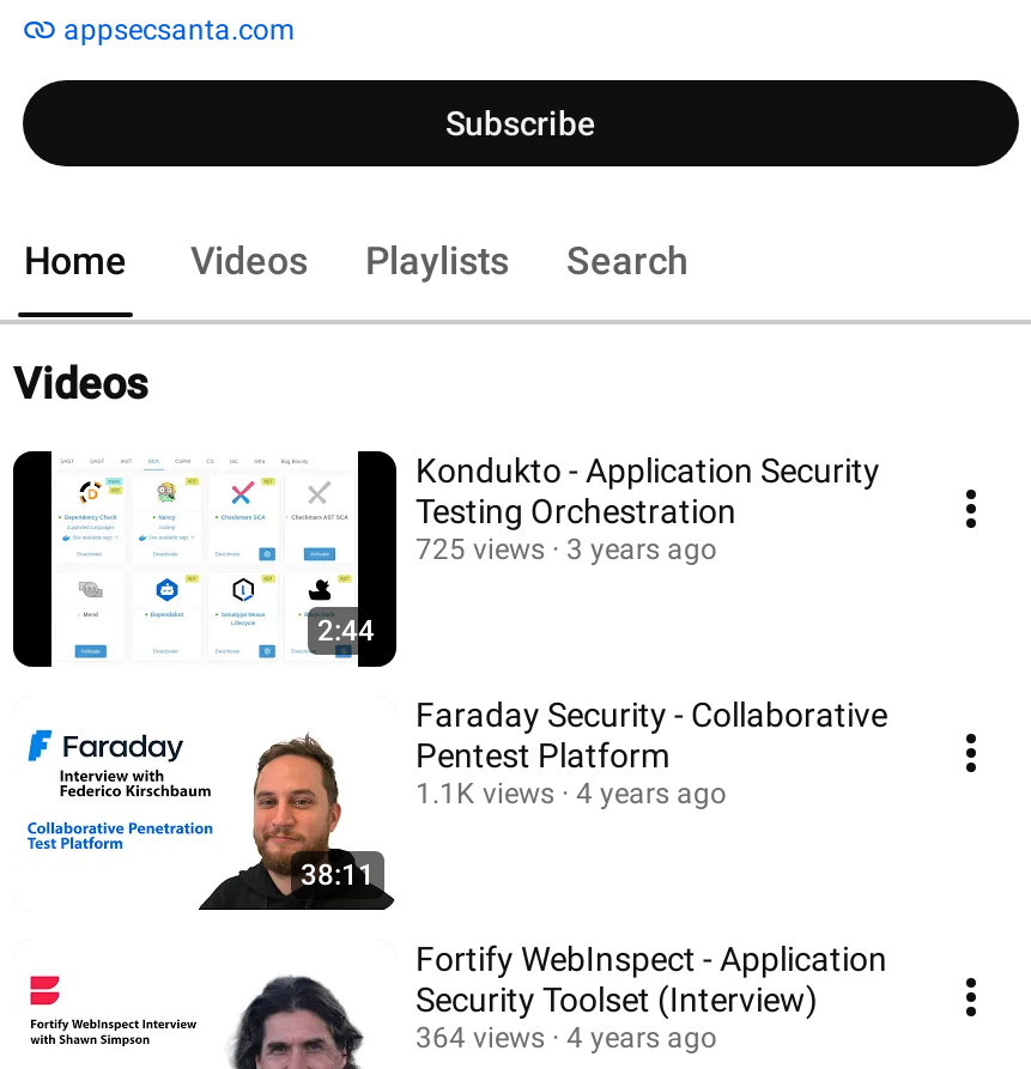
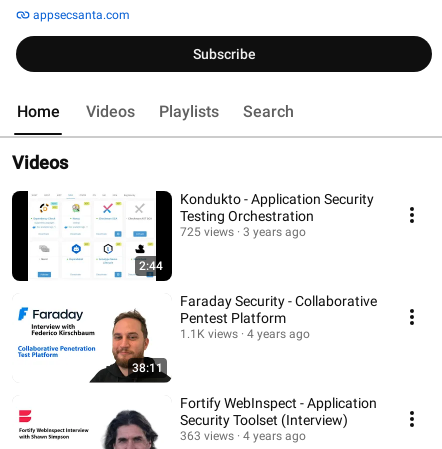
[416,1021,717,1055] 364 views 4 years ago -> [180,429,306,443] 363 views 4 years ago

